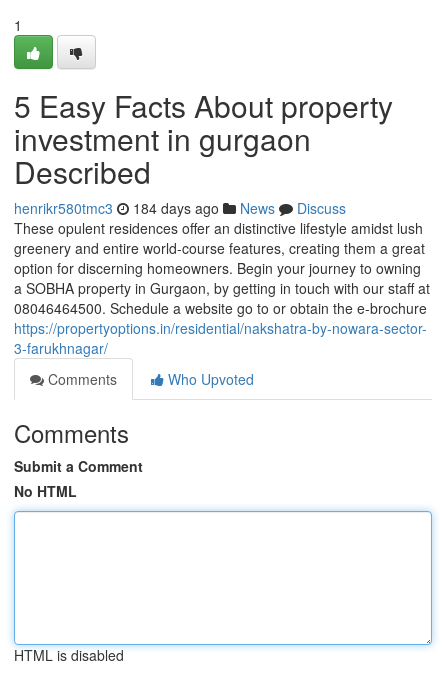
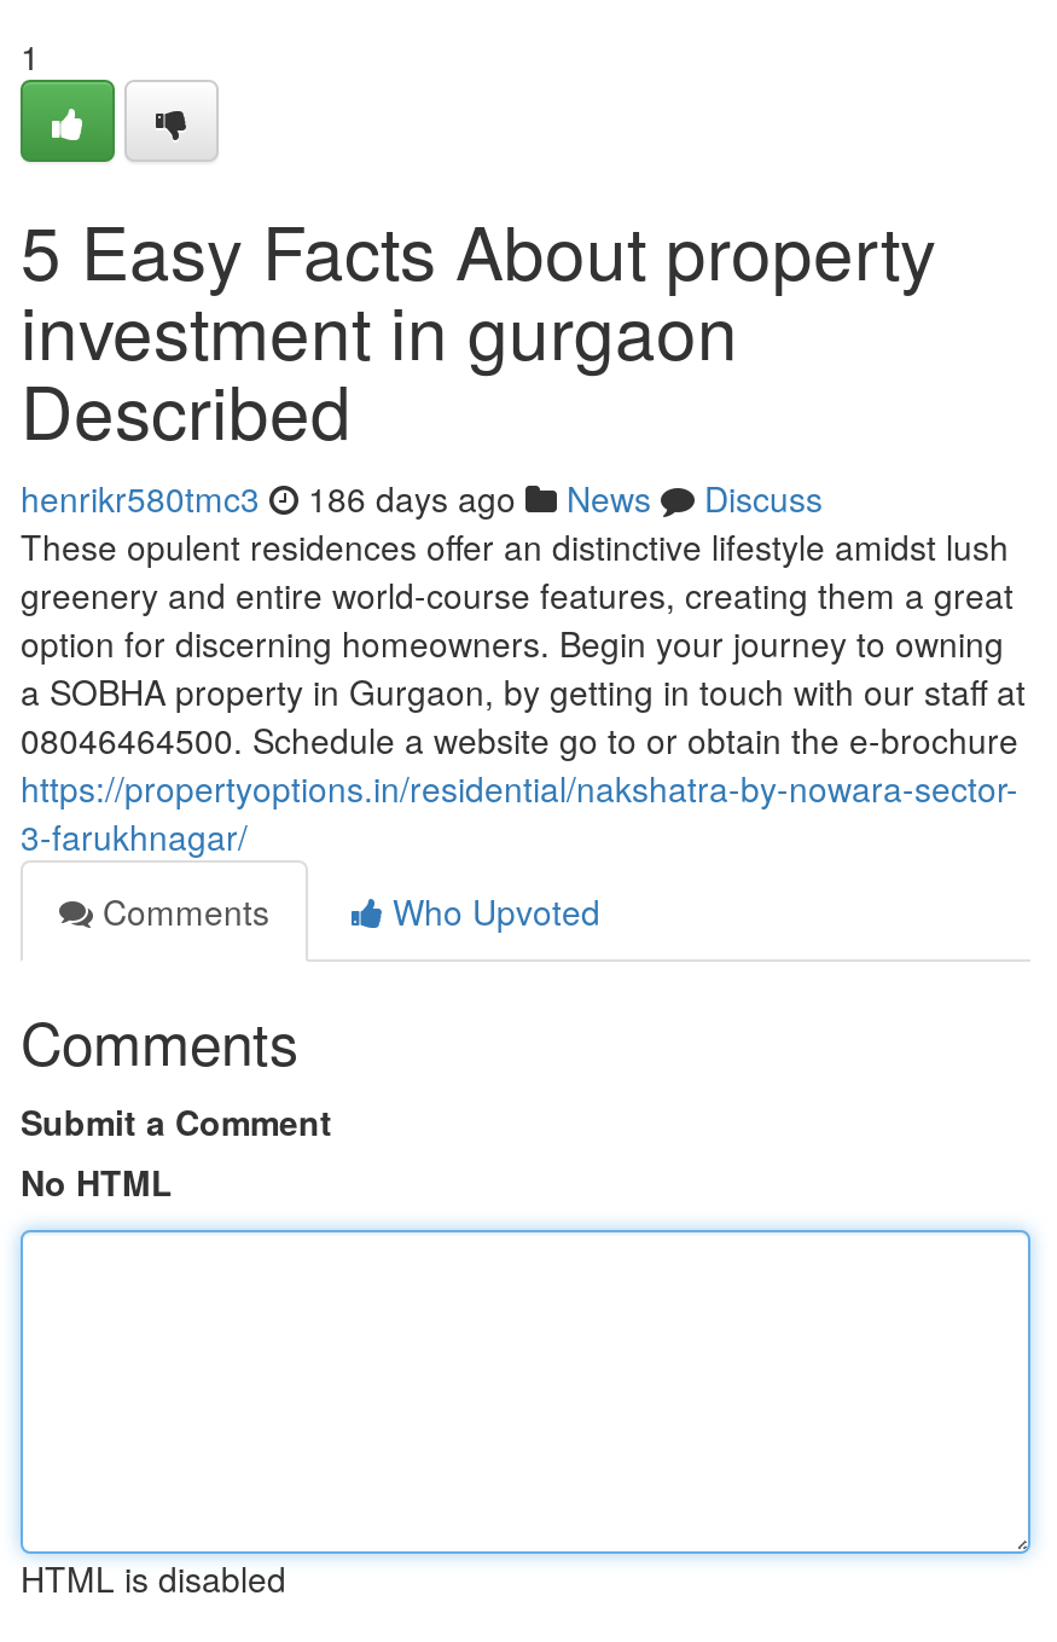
[14,198,346,218] henrikr580tmc3 184 days ago News Discuss -> [21,474,823,522] henrikr580tmc3 186 days ago News Discuss

